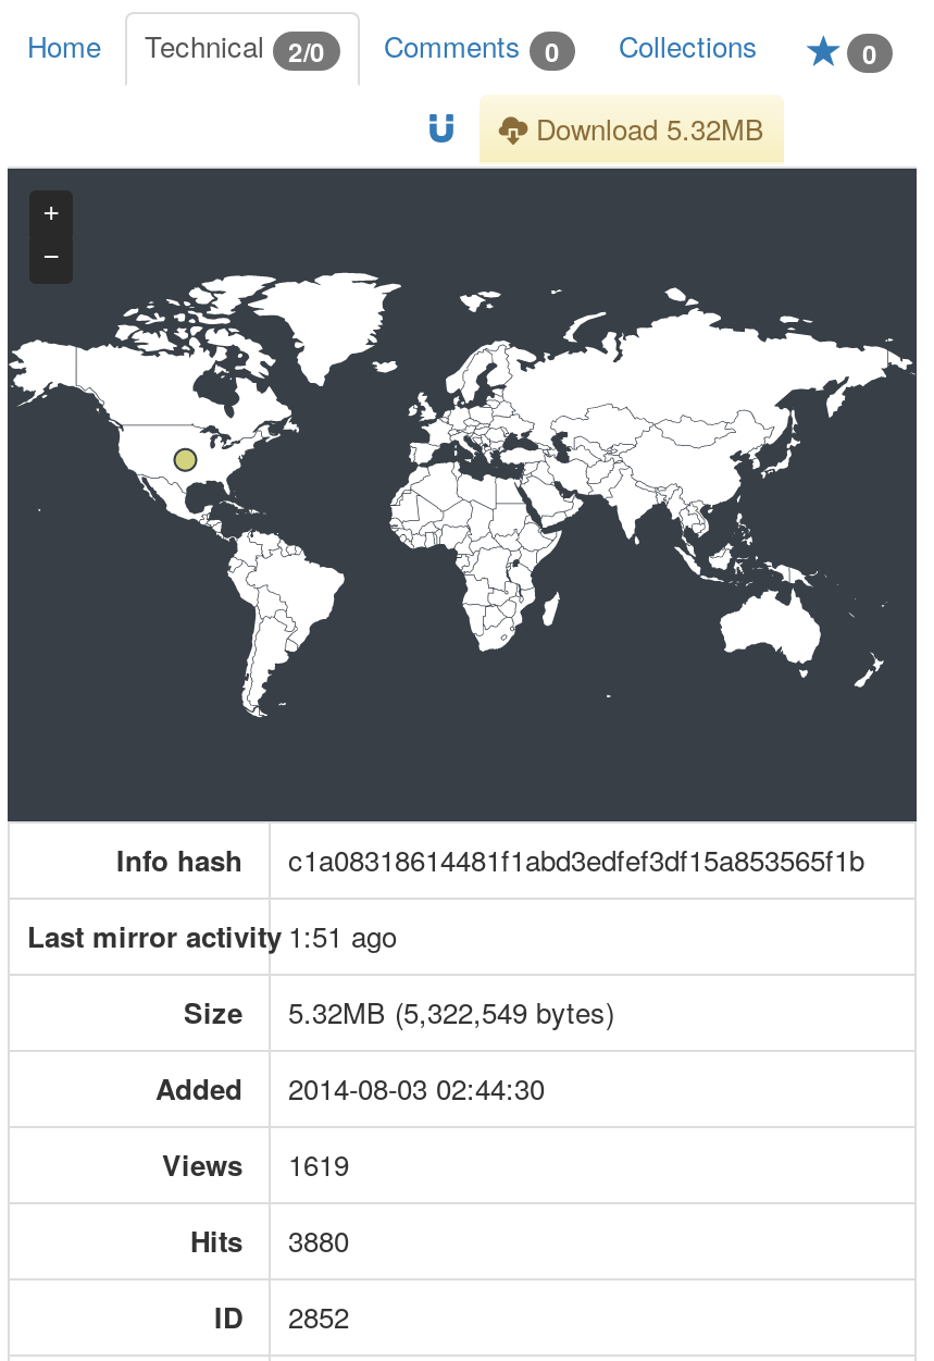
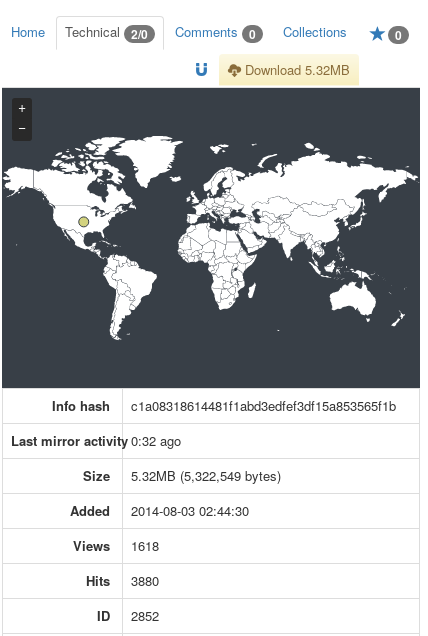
[27,914,397,955] Last mirror activity 1:51 ago -> [11,431,181,450] Last mirror activity 0:32 ago
[162,1143,349,1184] Views 1619 -> [73,536,159,555] Views 1618

